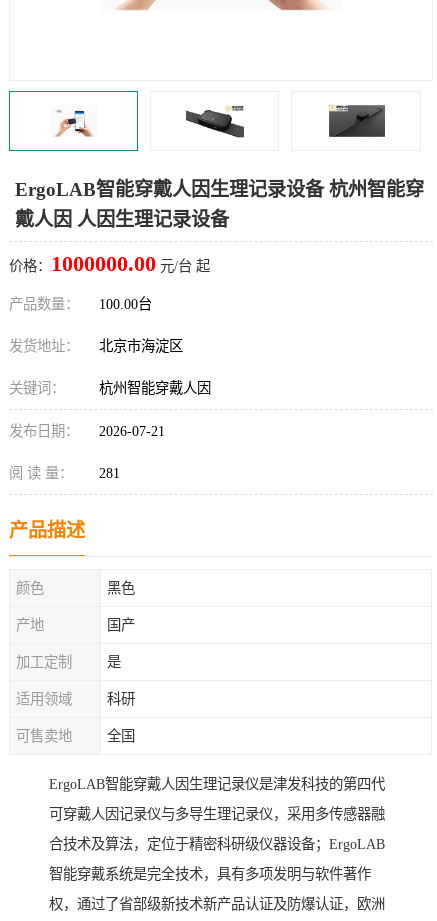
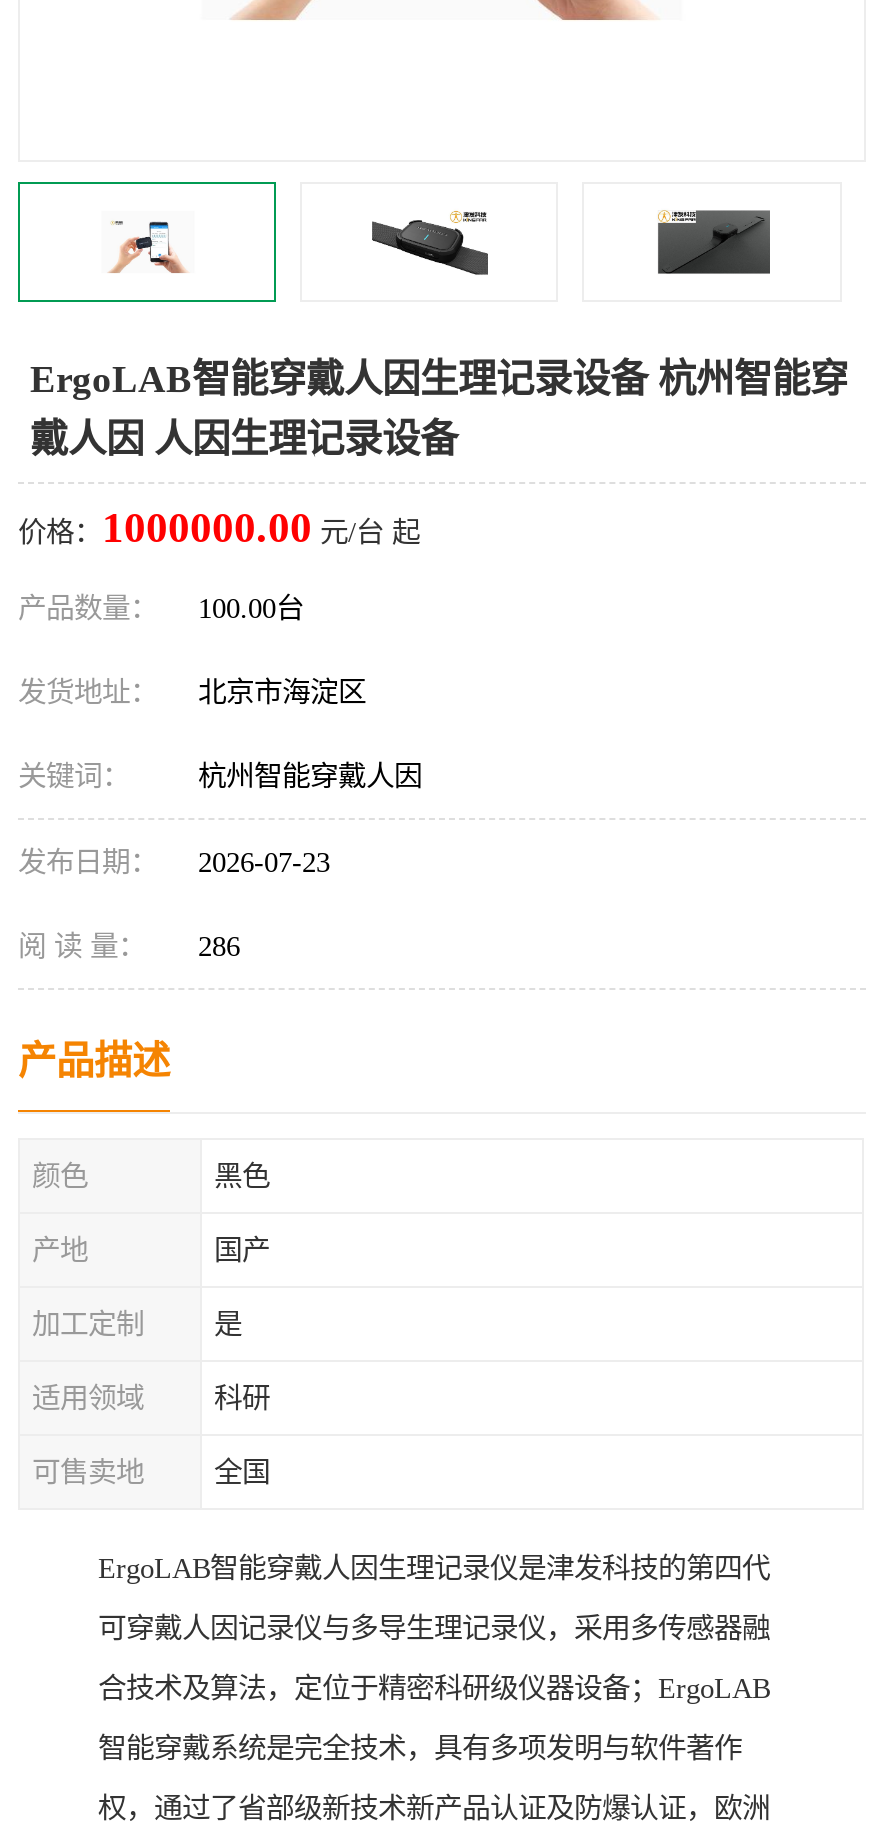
[9,423,165,439] 发布日期： 2026-07-21 -> [18,846,330,878] 发布日期： 2026-07-23
[9,465,120,481] 阅 读 量： 281 -> [18,930,240,962] 阅 读 量： 286

